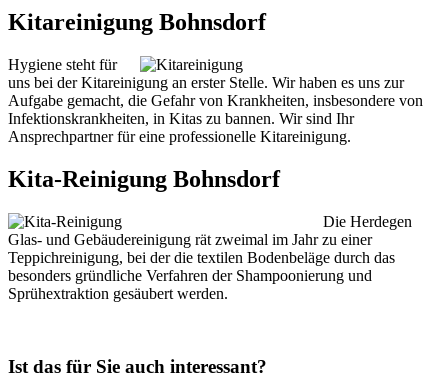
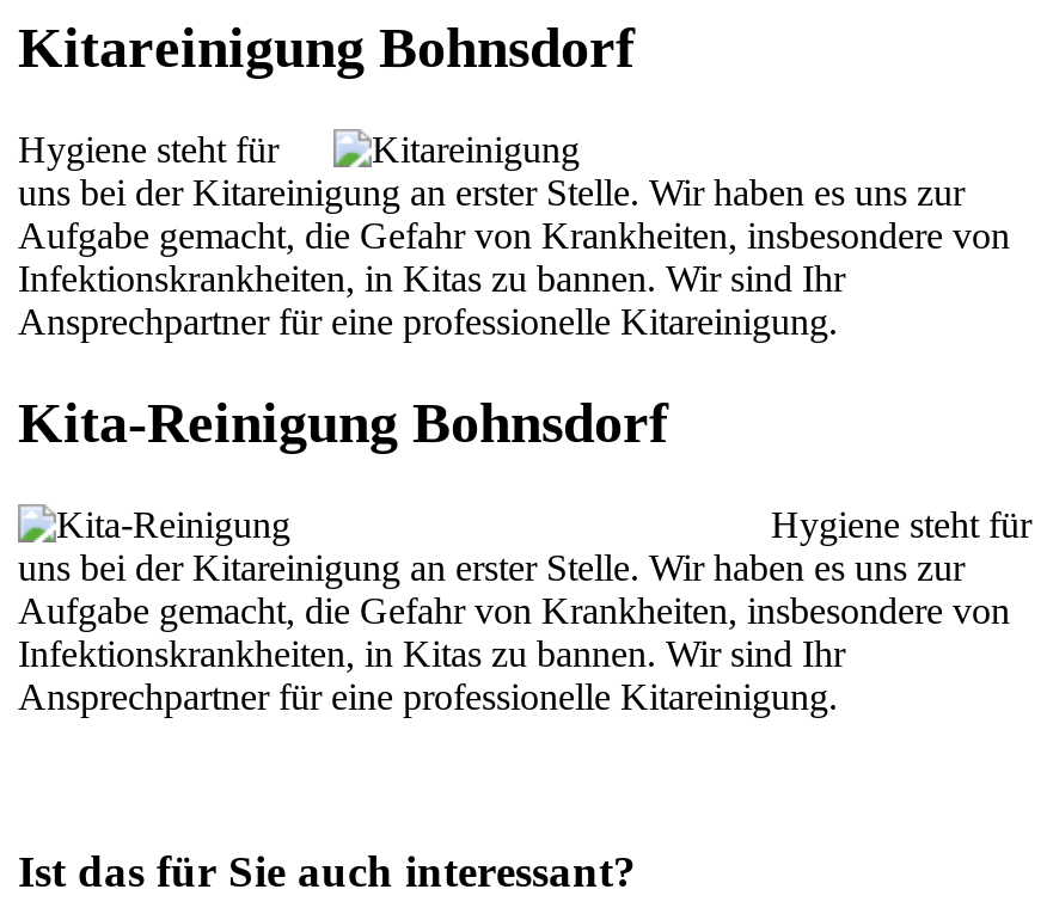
[8,213,412,302] Die Herdegen | Glas- und Gebäudereinigung rät zweimal im Jahr zu einer | Teppichreinigung, bei der die textilen Bodenbeläge durch das | besonders gründliche Verfahren der Shampoonierung und | Sprühextraktion gesäubert werden. -> [18,504,1031,717] Hygiene steht für | uns bei der Kitareinigung an erster Stelle. Wir haben es uns zur | Aufgabe gemacht, die Gefahr von Krankheiten, insbesondere von | Infektionskrankheiten, in Kitas zu bannen. Wir sind Ihr | Ansprechpartner für eine professionelle Kitareinigung.

